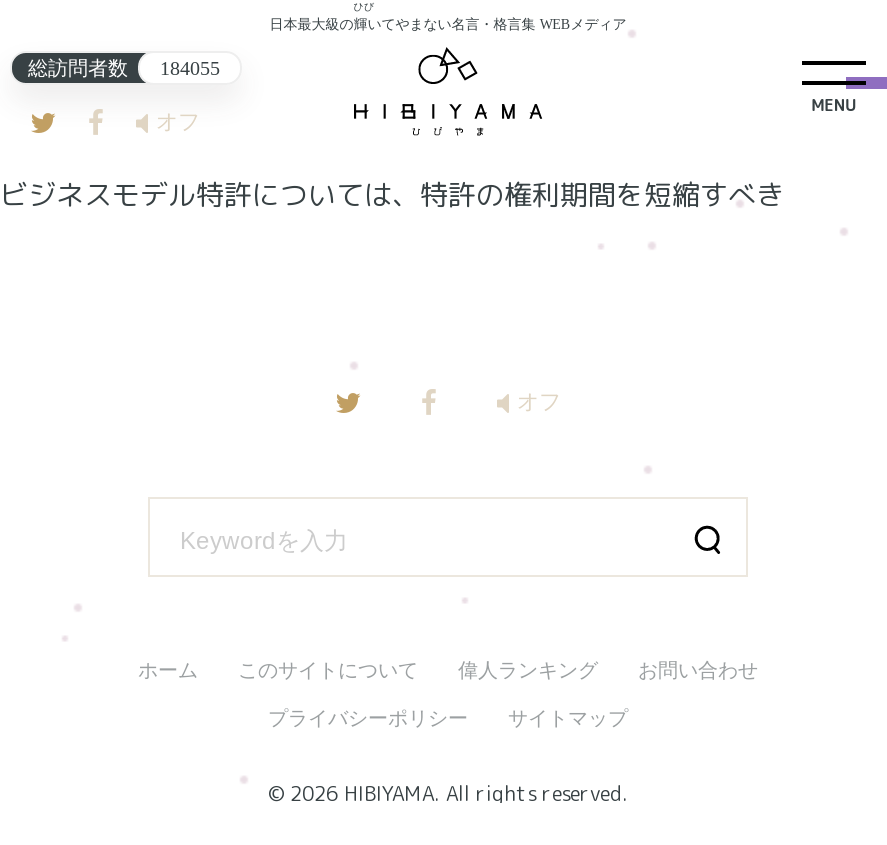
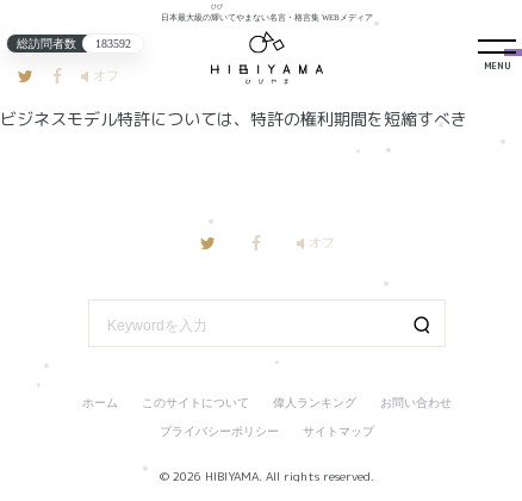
[28,57,220,79] 総訪問者数 184055 -> [17,37,131,50] 総訪問者数 183592

